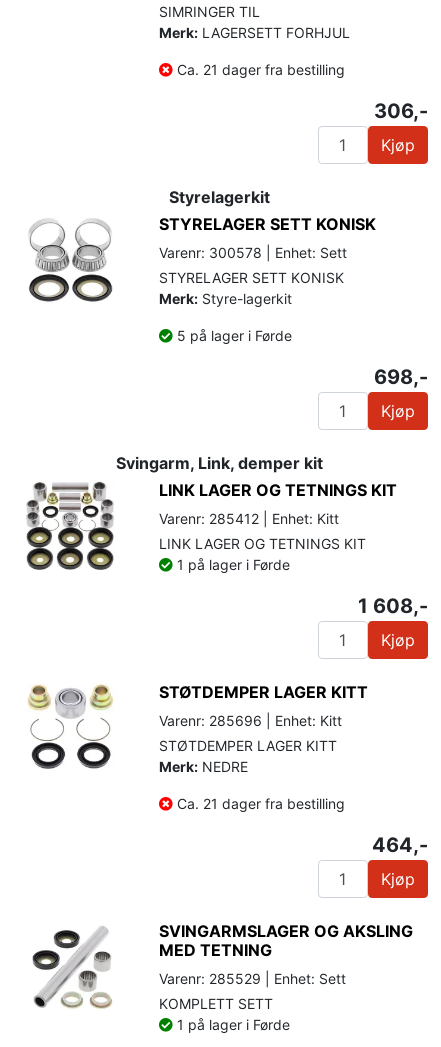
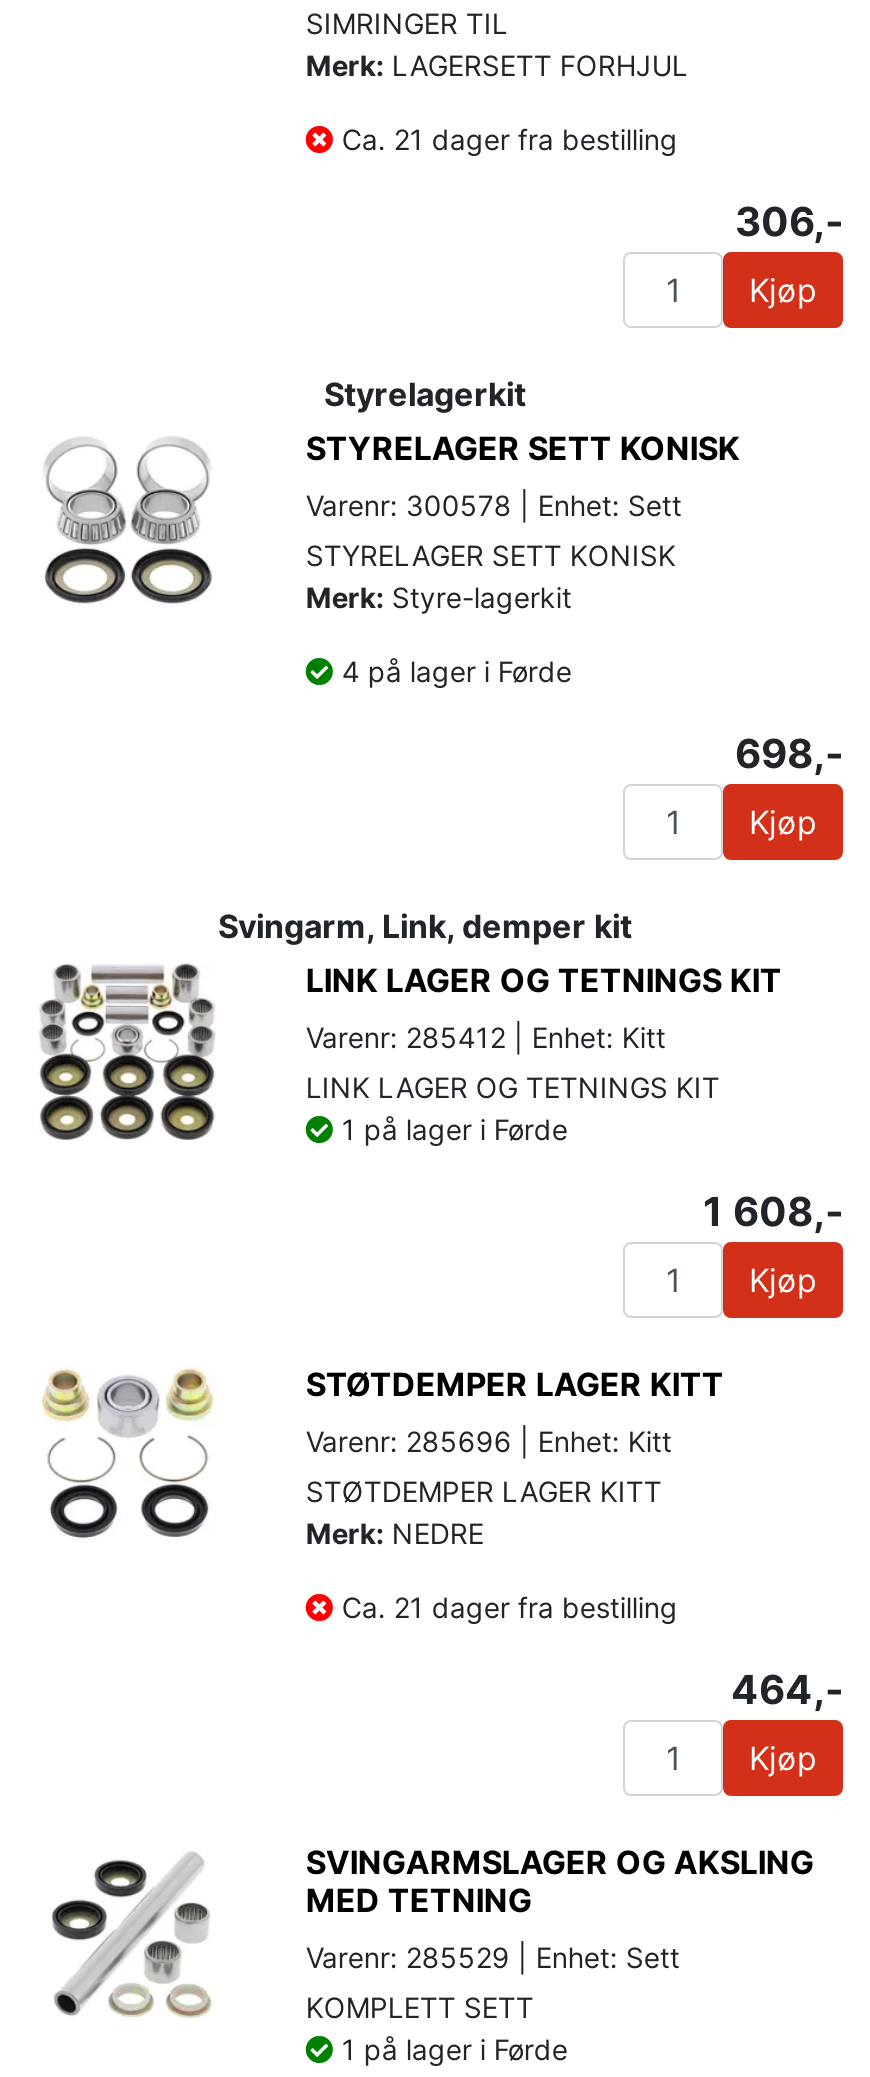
[173,327,292,344] 5 på lager i Førde -> [334,653,572,687] 4 på lager i Førde

